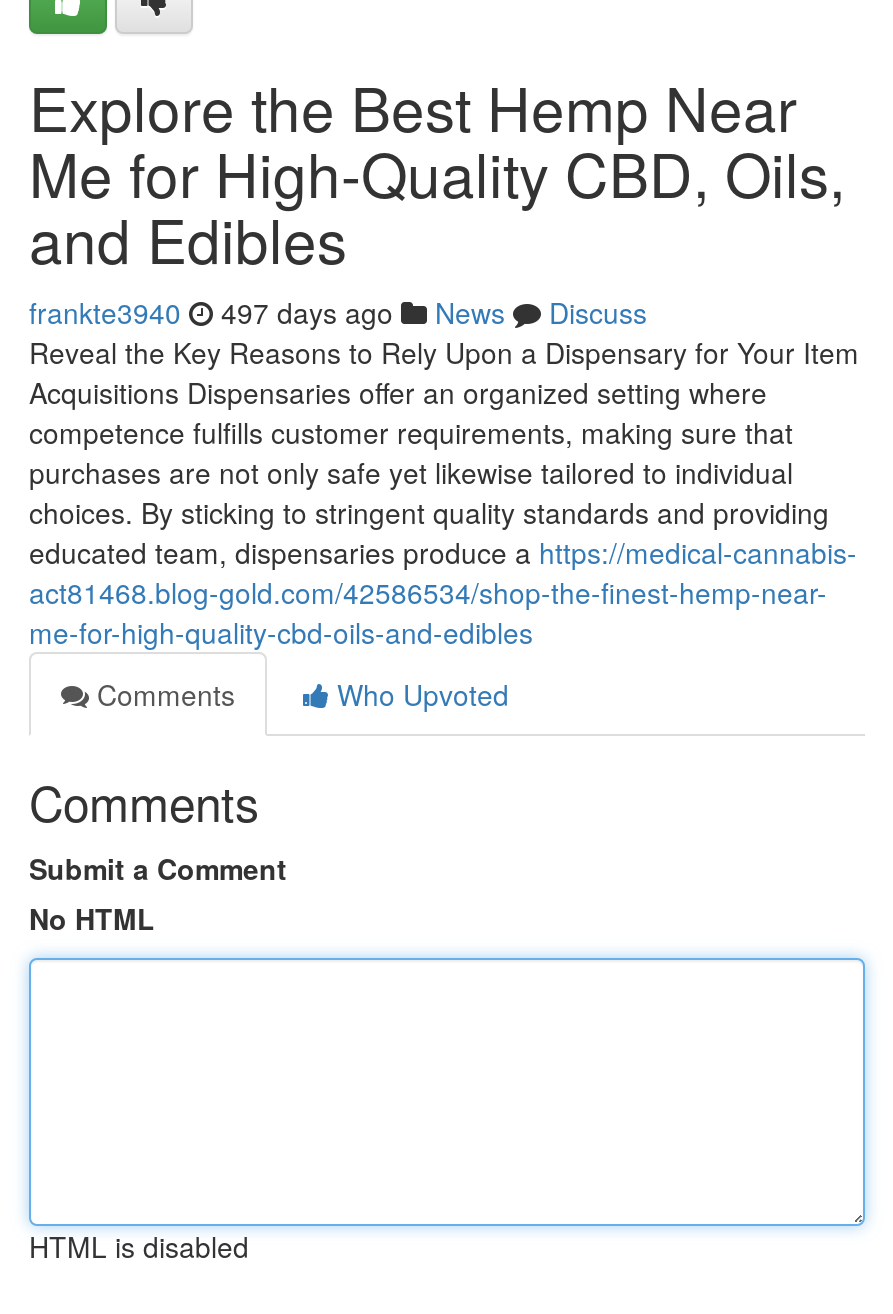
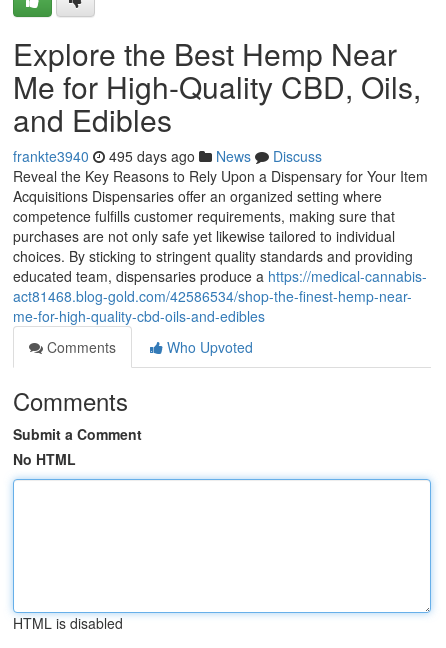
[29,292,647,332] frankte3940 497 days ago News Discuss -> [13,146,322,166] frankte3940 495 days ago News Discuss

